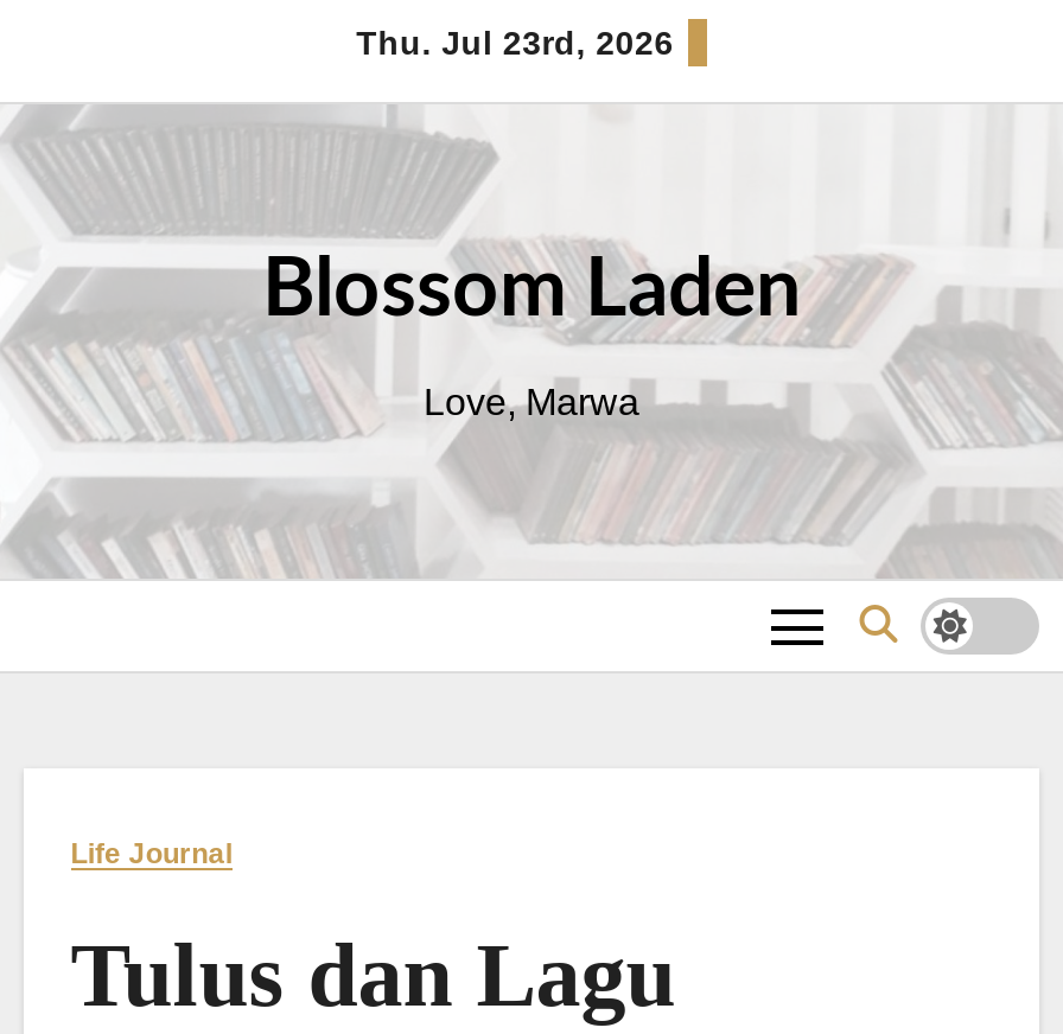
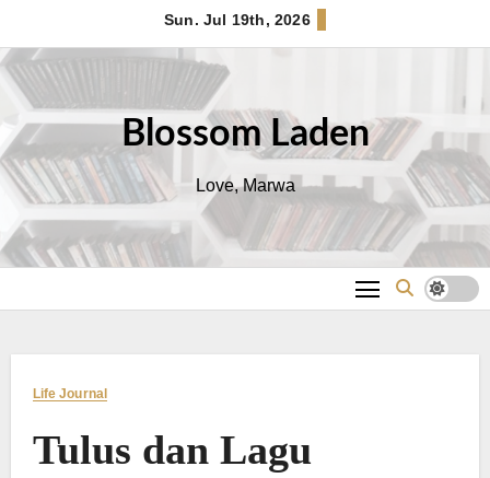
[356,23,674,60] Thu. Jul 23rd, 2026 -> [164,10,311,28] Sun. Jul 19th, 2026

